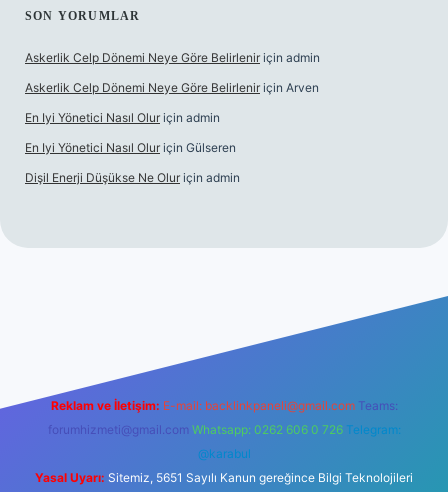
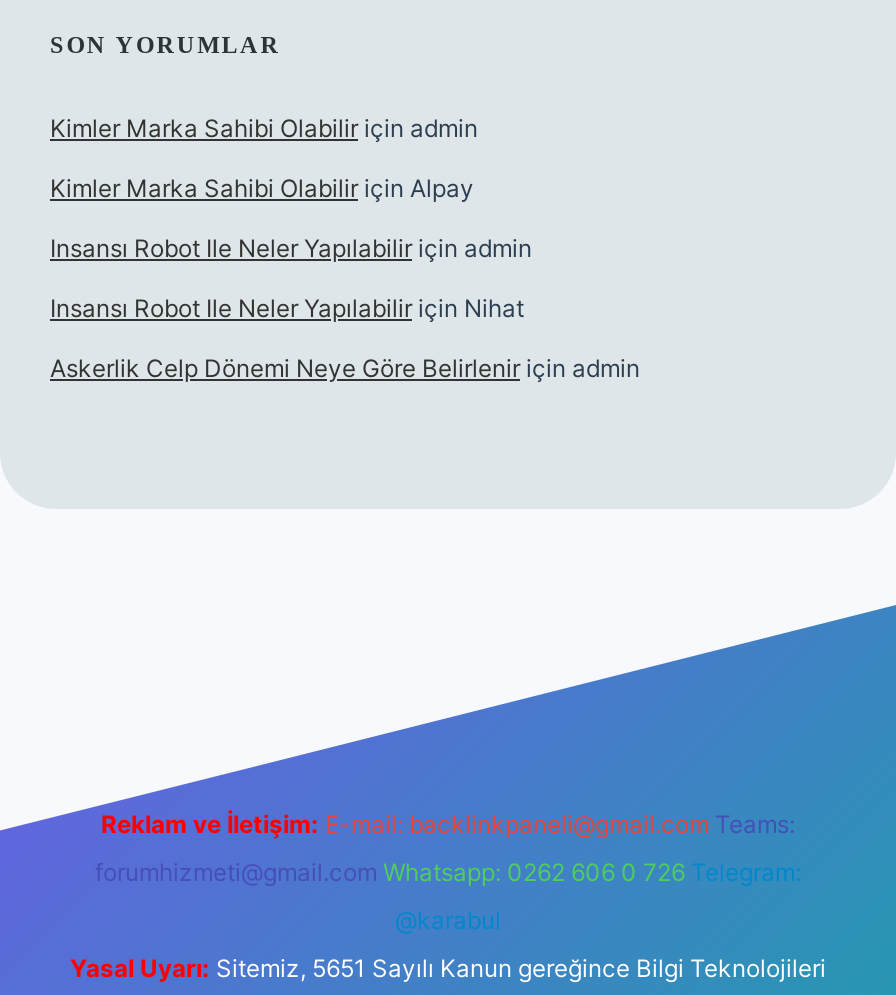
none -> [50,113,532,323] Kimler Marka Sahibi Olabilir için admin | Kimler Marka Sahibi Olabilir için Alpay | Insansı Robot Ile Neler Yapılabilir için admin | Insansı Robot Ile Neler Yapılabilir için Nihat
moved [25,50,320,65] -> [50,353,640,383]: Askerlik Celp Dönemi Neye Göre Belirlenir için admin
[25,80,319,185] Askerlik Celp Dönemi Neye Göre Belirlenir için Arven | En Iyi Yönetici Nasıl Olur için admin | En Iyi Yönetici Nasıl Olur için Gülseren | Dişil Enerji Düşükse Ne Olur için admin -> none

